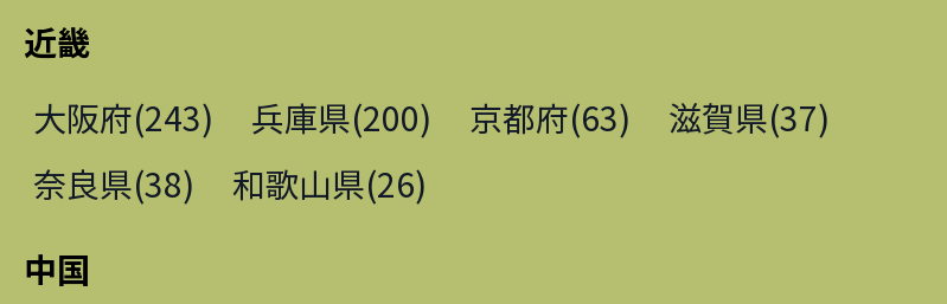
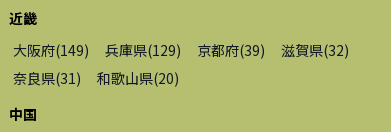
[33,93,213,141] 大阪府(243) -> [13,40,89,60] 大阪府(149)
[251,93,431,141] 兵庫県(200) -> [105,40,181,60] 兵庫県(129)
[469,93,631,141] 京都府(63) -> [197,40,265,60] 京都府(39)
[668,93,830,141] 滋賀県(37) -> [281,40,349,60] 滋賀県(32)
[33,159,194,207] 奈良県(38) -> [13,68,81,88] 奈良県(31)
[232,159,427,207] 和歌山県(26) -> [97,68,179,88] 和歌山県(20)

